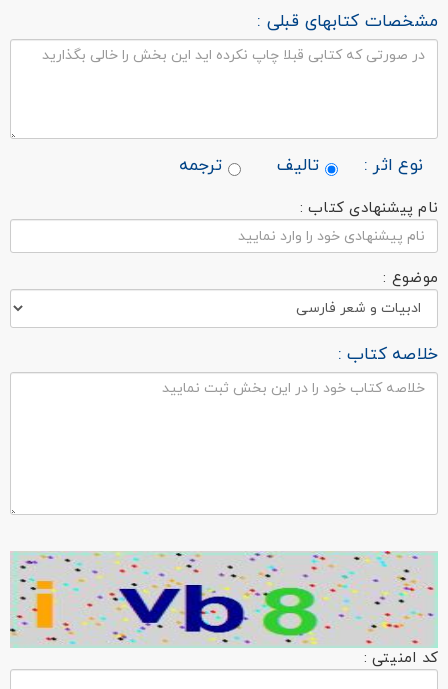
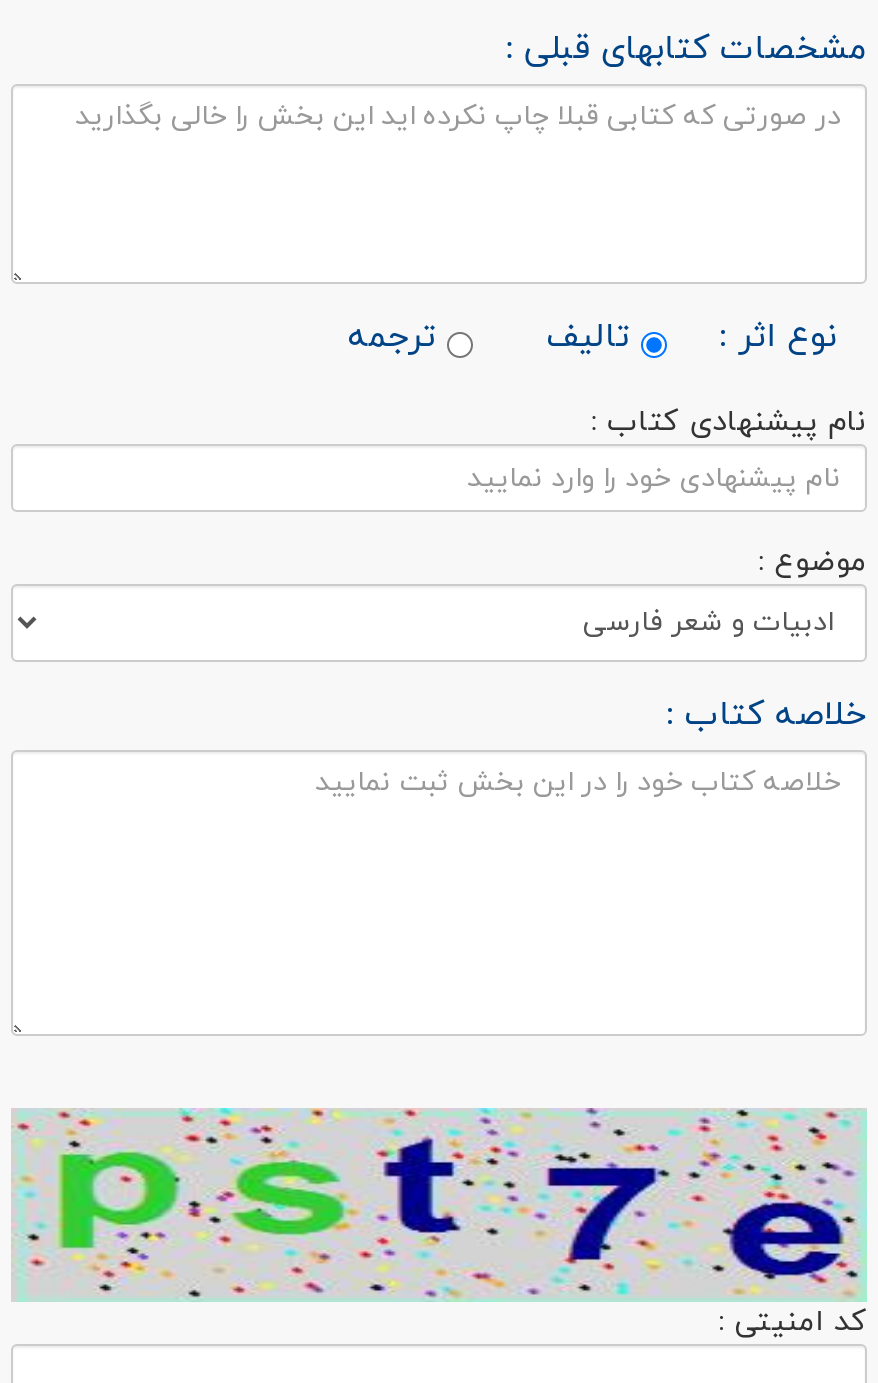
[10,551,434,645] [image] -> [13,1106,863,1298] [image]

